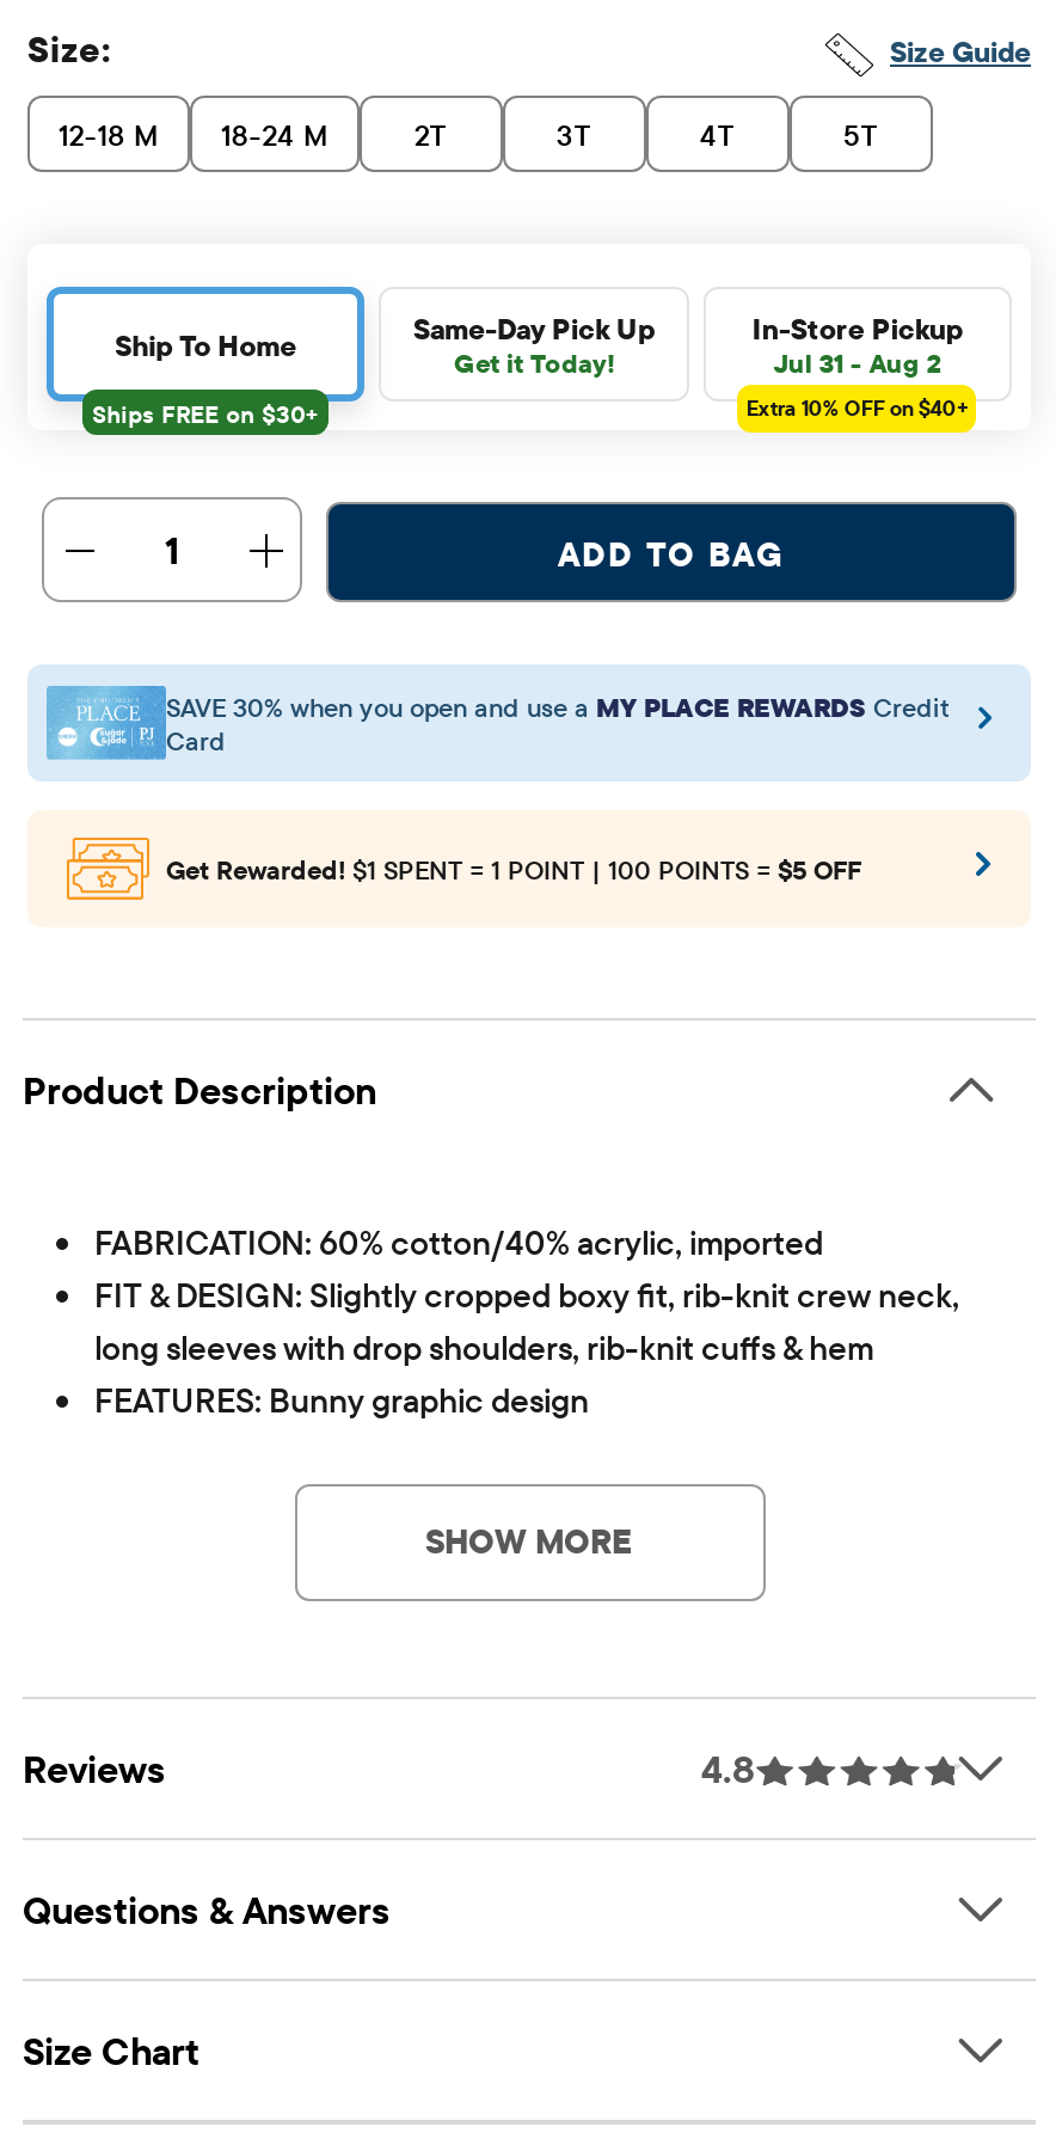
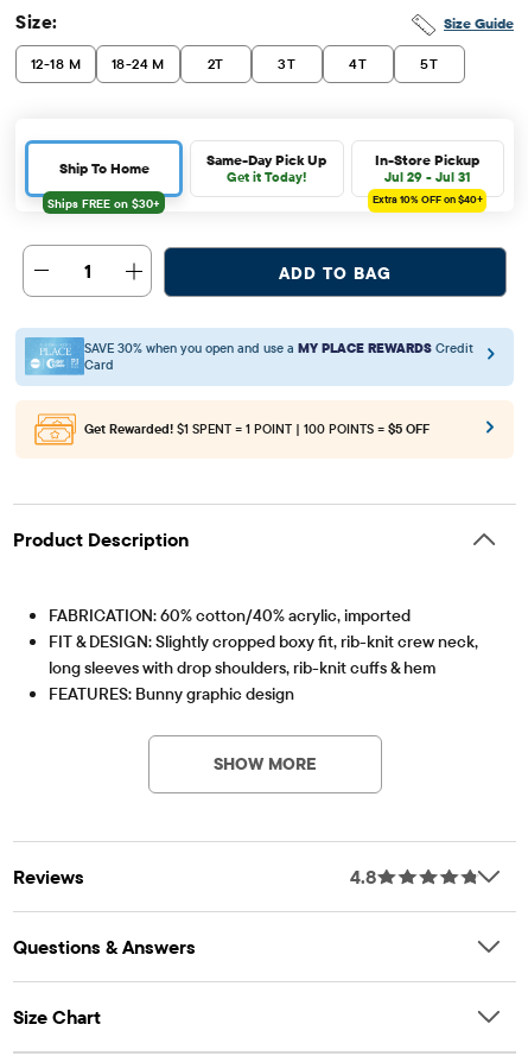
[774,345,941,379] Jul 31 - Aug 2 -> [385,169,470,185] Jul 29 - Jul 31

